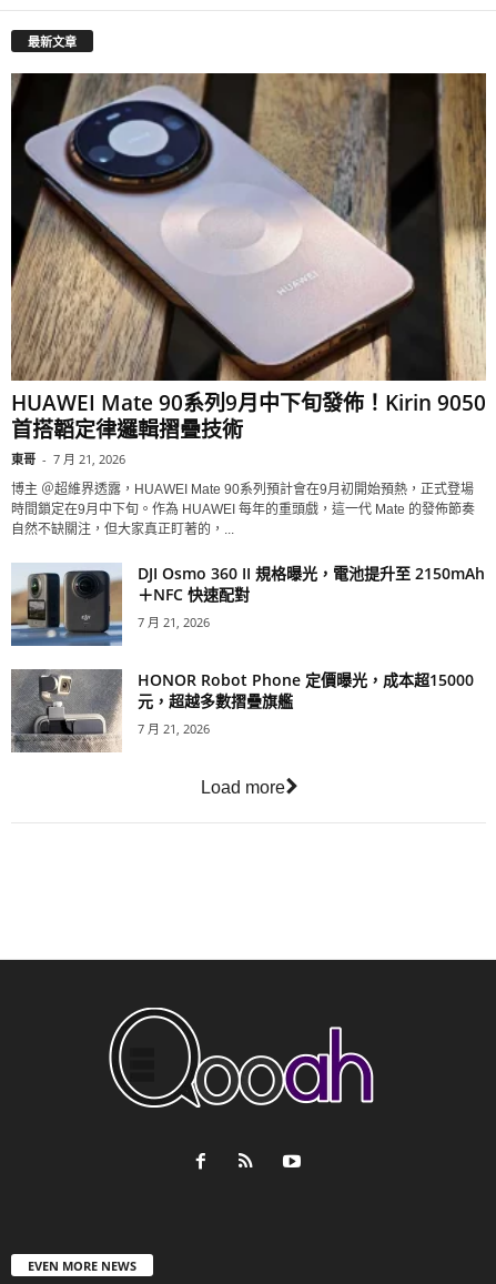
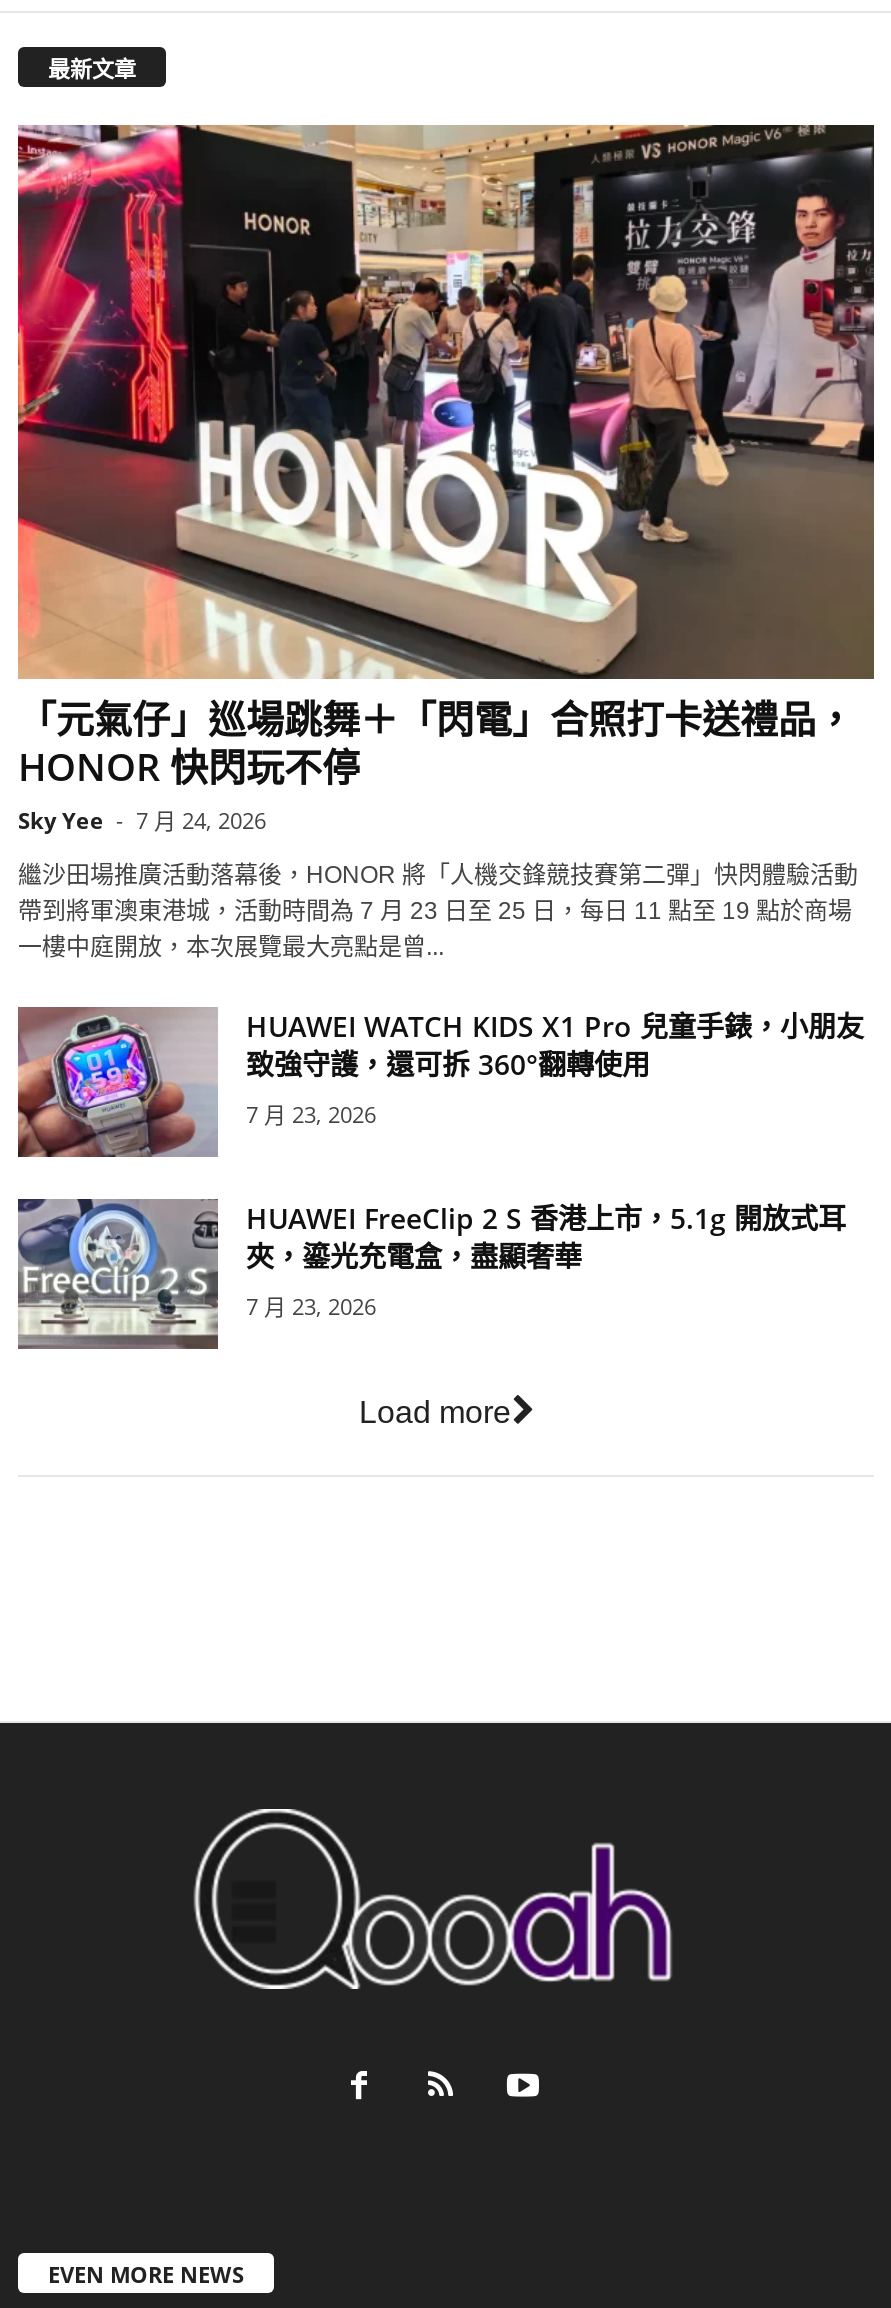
[10,72,486,467] [image] | HUAWEI Mate 90系列9月中下旬發佈！Kirin 9050 | 首搭韜定律邏輯摺疊技術 | 東哥 - 7 月 21, 2026 -> [16,123,876,835] [image] | 「元氣仔」巡場跳舞＋「閃電」合照打卡送禮品， | HONOR 快閃玩不停 | Sky Yee - 7 月 24, 2026
[11,481,475,537] 博主 ＠超維界透露，HUAWEI Mate 90系列預計會在9月初開始預熱，正式登場 | 時間鎖定在9月中下旬。作為 HUAWEI 每年的重頭戲，這一代 Mate 的發佈節奏 | 自然不缺關注，但大家真正盯著的，... -> [18,861,858,961] 繼沙田場推廣活動落幕後，HONOR 將「人機交鋒競技賽第二彈」快閃體驗活動 | 帶到將軍澳東港城，活動時間為 7 月 23 日至 25 日，每日 11 點至 19 點於商場 | 一樓中庭開放，本次展覽最大亮點是曾...
[10,562,485,647] [image] | DJI Osmo 360 II 規格曝光，電池提升至 2150mAh | ＋NFC 快速配對 | 7 月 21, 2026 -> [16,1005,864,1159] [image] | HUAWEI WATCH KIDS X1 Pro 兒童手錶，小朋友 | 致強守護，還可拆 360°翻轉使用 | 7 月 23, 2026
[11,669,474,752] [image] | HONOR Robot Phone 定價曝光，成本超15000 | 元，超越多數摺疊旗艦 | 7 月 21, 2026 -> [18,1199,846,1351] [image] | HUAWEI FreeClip 2 S 香港上市，5.1g 開放式耳 | 夾，鎏光充電盒，盡顯奢華 | 7 月 23, 2026

